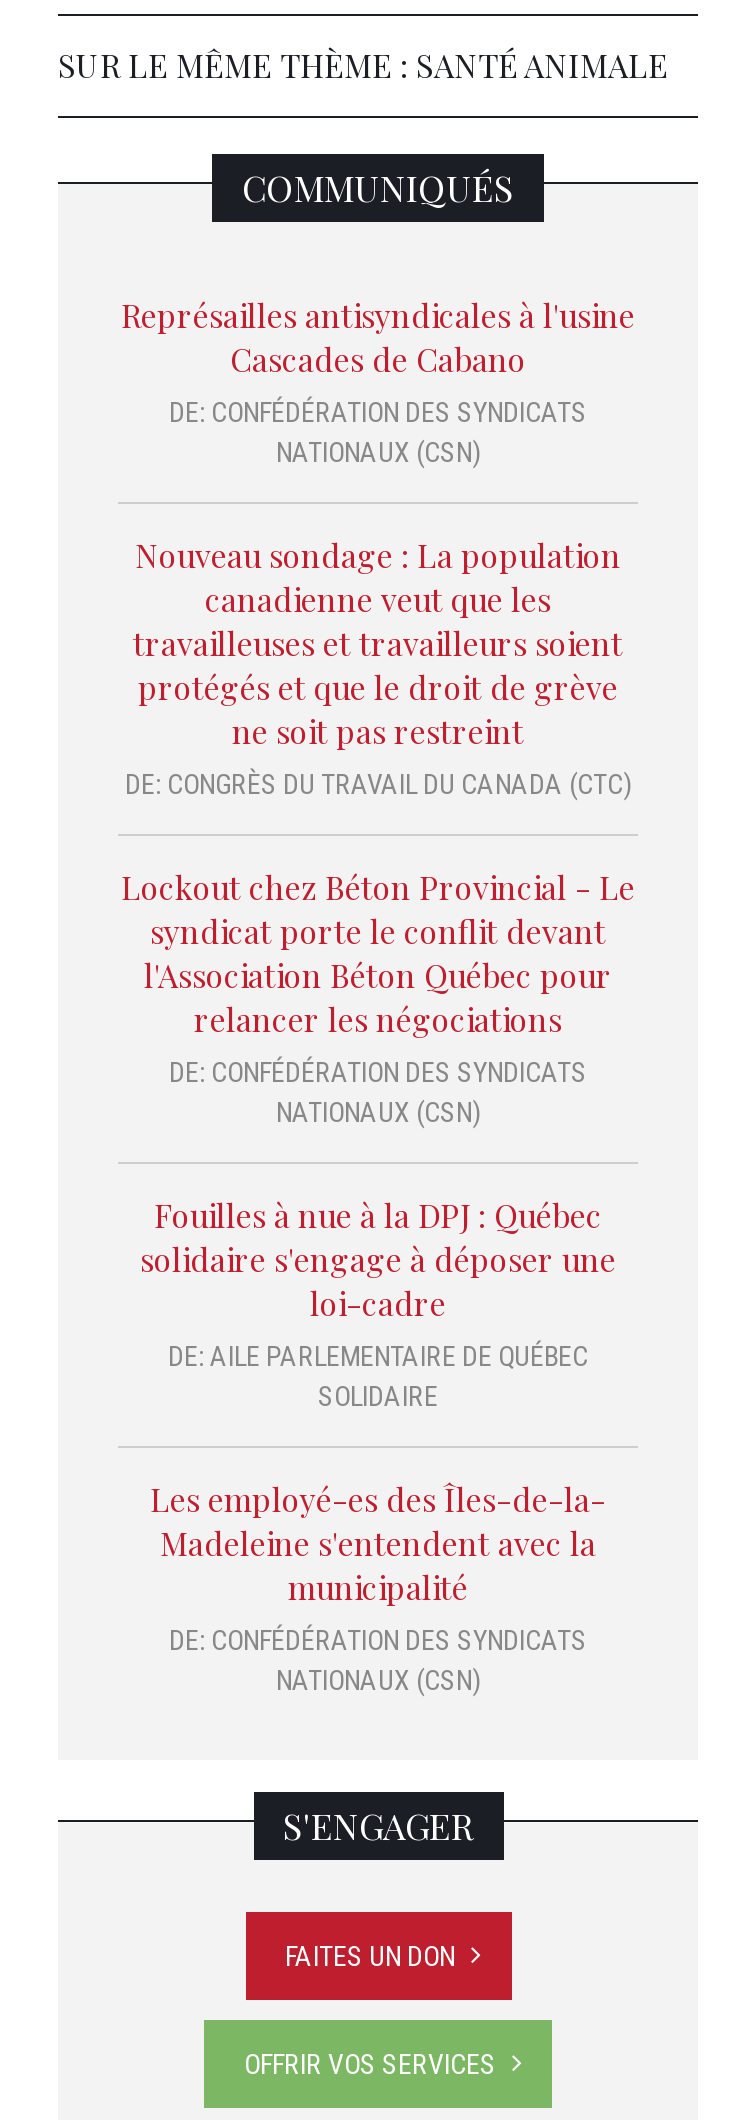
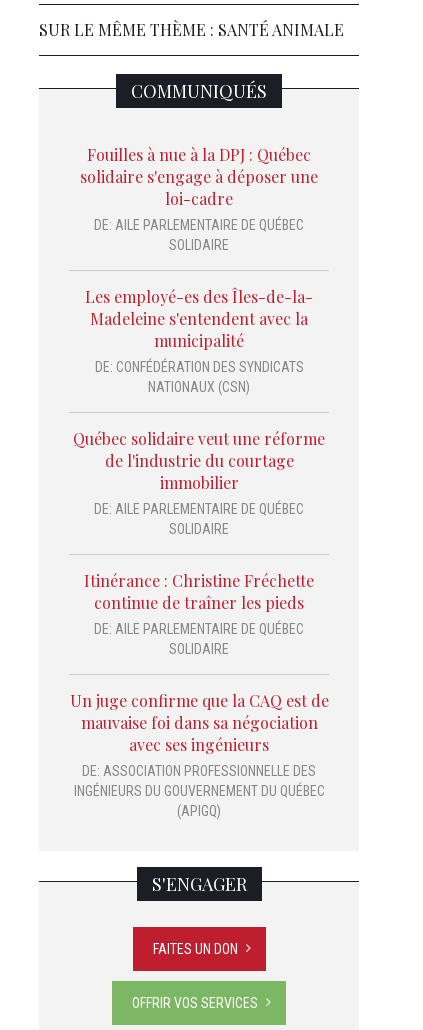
[121,294,635,1128] Représailles antisyndicales à l'usine | Cascades de Cabano | DE: CONFÉDÉRATION DES SYNDICATS | NATIONAUX (CSN) | Nouveau sondage : La population | canadienne veut que les | travailleuses et travailleurs soient | protégés et que le droit de grève | ne soit pas restreint | DE: CONGRÈS DU TRAVAIL DU CANADA (CTC) | Lockout chez Béton Provincial - Le | syndicat porte le conflit devant | l'Association Béton Québec pour | relancer les négociations | DE: CONFÉDÉRATION DES SYNDICATS | NATIONAUX (CSN) -> none
moved [140,1194,616,1696] -> [80,144,318,395]: Fouilles à nue à la DPJ : Québec | solidaire s'engage à déposer une | loi-cadre | ... | DE: CONFÉDÉRATION DES SYNDICATS | NATIONAUX (CSN)
none -> [69,428,328,819] Québec solidaire veut une réforme | de l'industrie du courtage | immobilier | DE: AILE PARLEMENTAIRE DE QUÉBEC | SOLIDAIRE | Itinérance : Christine Fréchette | continue de traîner les pieds | DE: AILE PARLEMENTAIRE DE QUÉBEC | SOLIDAIRE | Un juge confirme que la CAQ est de | mauvaise foi dans sa négociation | avec ses ingénieurs | DE: ASSOCIATION PROFESSIONNELLE DES | INGÉNIEURS DU GOUVERNEMENT DU QUÉBEC | (APIGQ)

